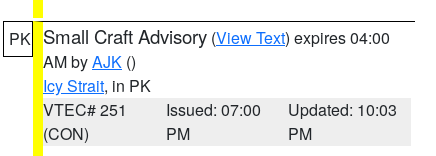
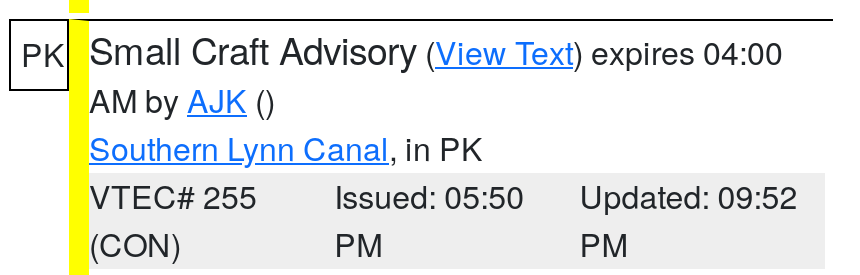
[43,74,151,121] Icy Strait, in PK | VTEC# 251 -> [89,125,483,219] Southern Lynn Canal, in PK | VTEC# 255
[166,98,261,121] Issued: 07:00 -> [334,173,524,219] Issued: 05:50
[288,98,397,121] Updated: 10:03 -> [579,173,797,219] Updated: 09:52

